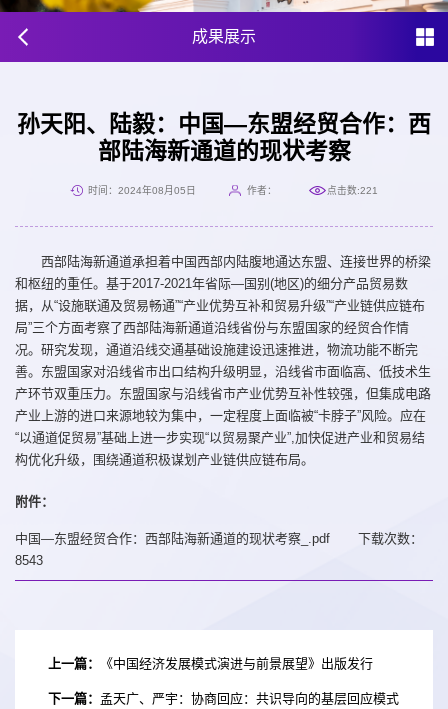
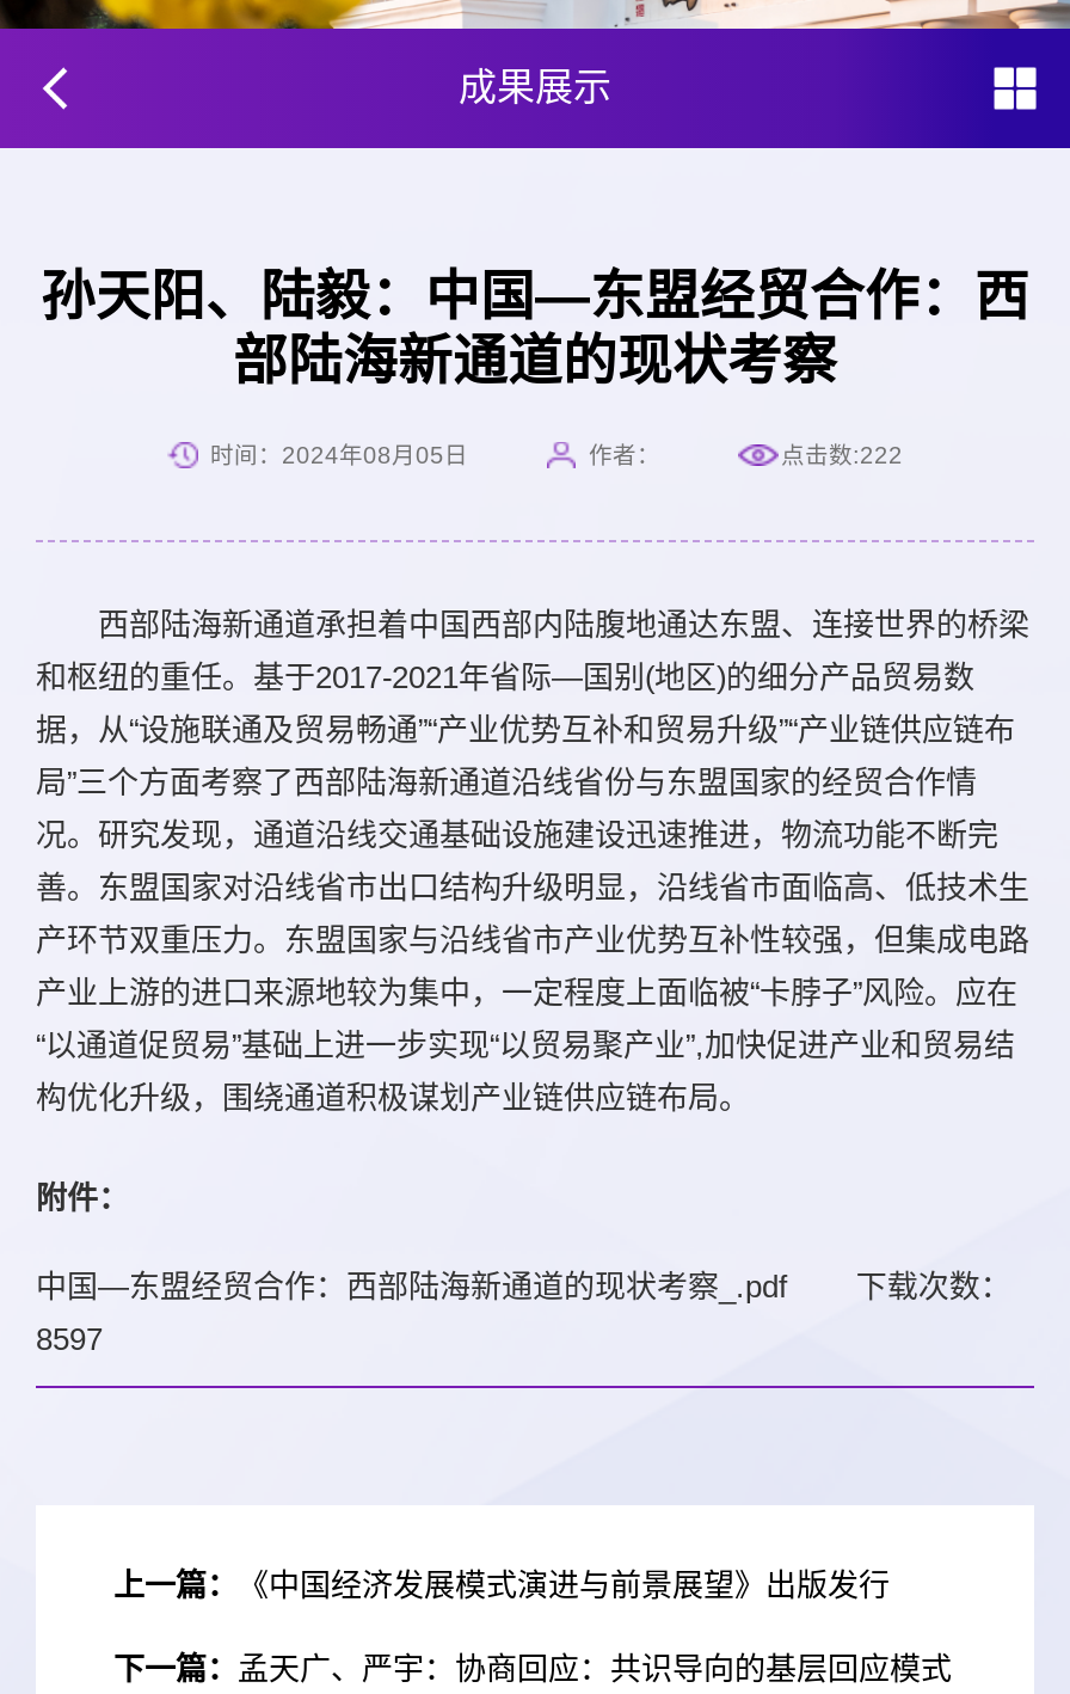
[327,185,378,196] 点击数:221 -> [781,443,903,469] 点击数:222
[15,553,43,568] 8543 -> [36,1321,103,1357] 8597

